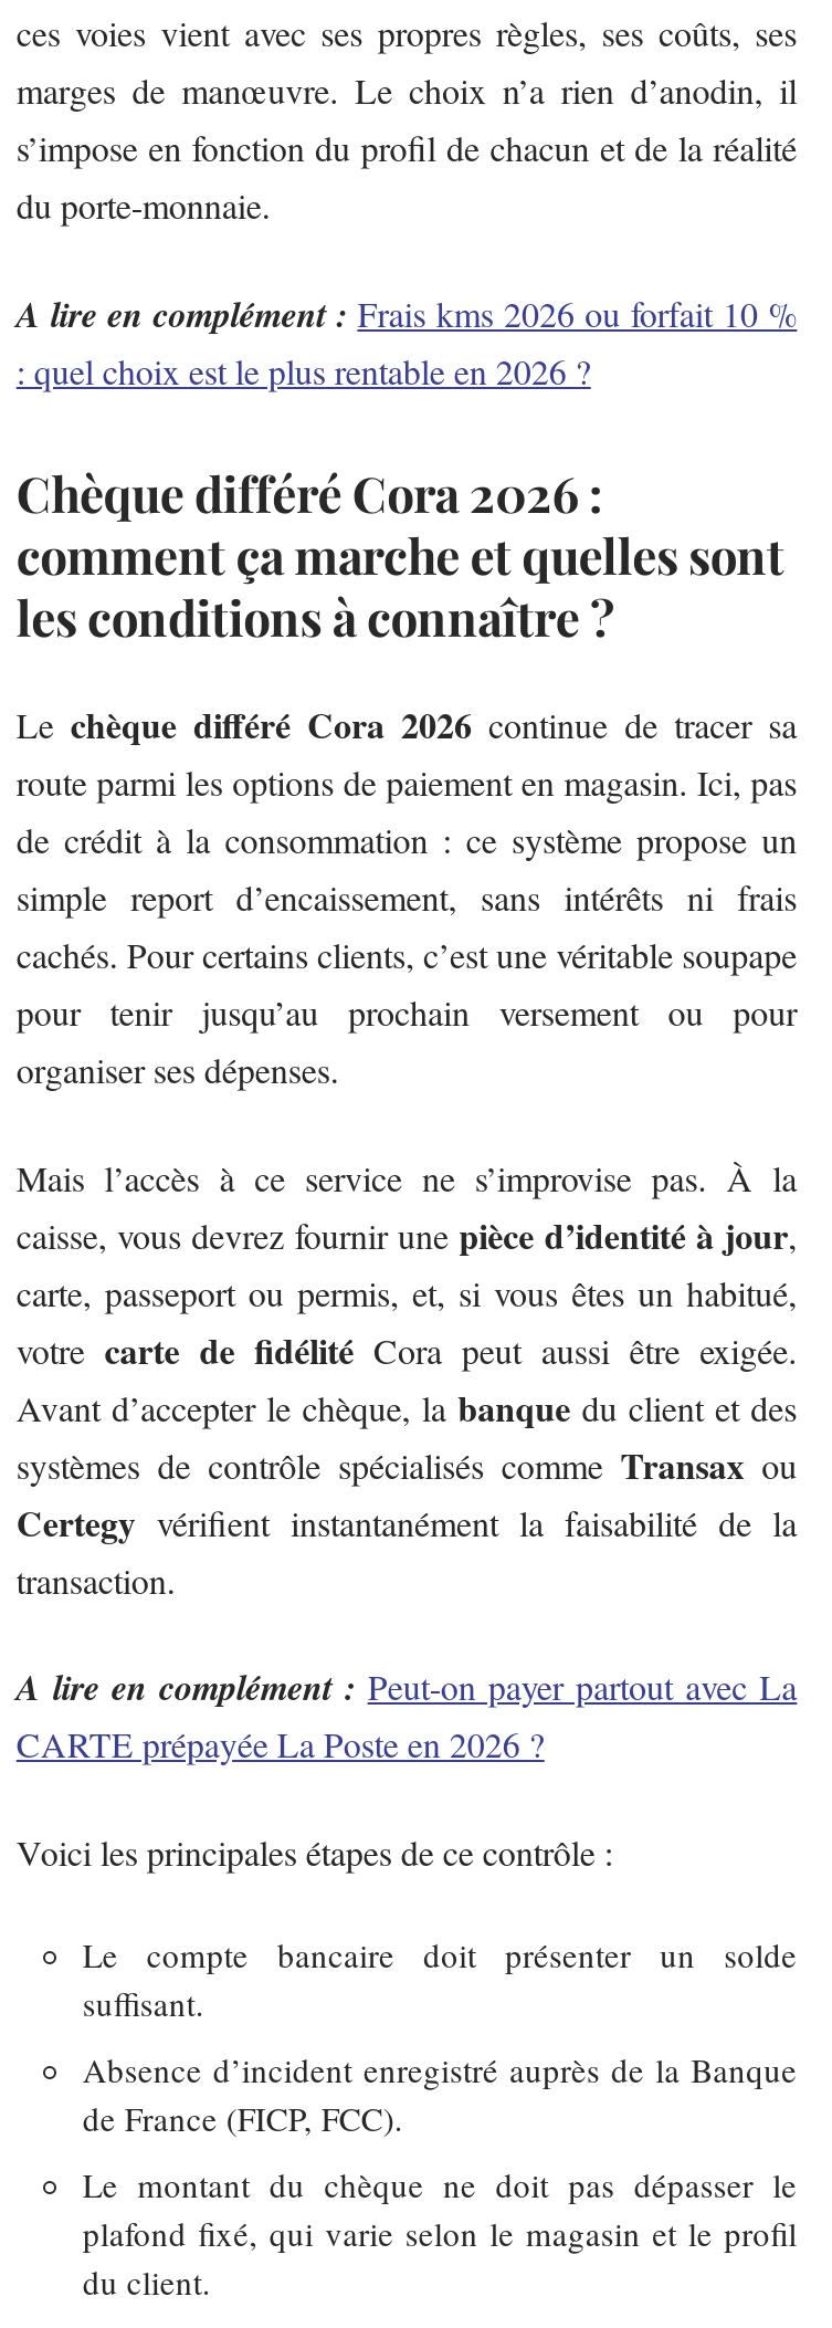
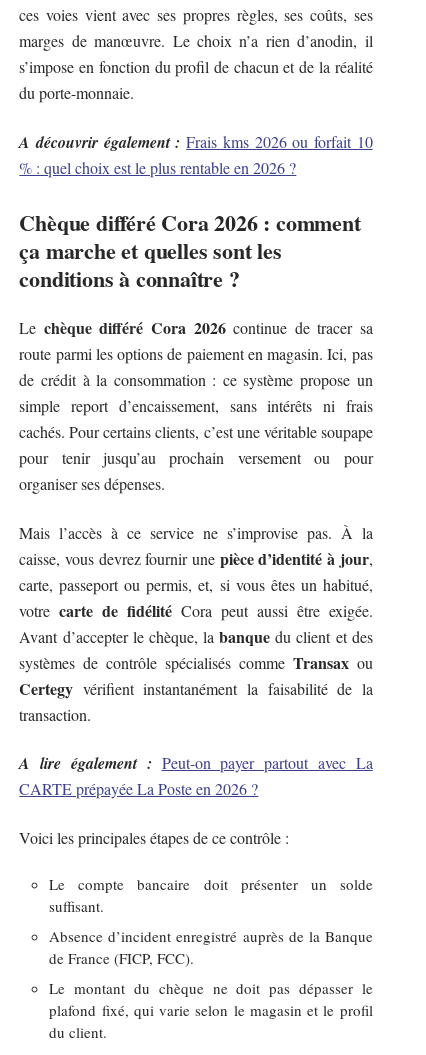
[16,289,797,393] A lire en complément : Frais kms 2026 ou forfait 10 % | : quel choix est le plus rentable en 2026 ? -> [19,131,373,178] A découvrir également : Frais kms 2026 ou forfait 10 | % : quel choix est le plus rentable en 2026 ?
[16,1663,797,1712] A lire en complément : Peut-on payer partout avec La -> [19,752,373,774] A lire également : Peut-on payer partout avec La

